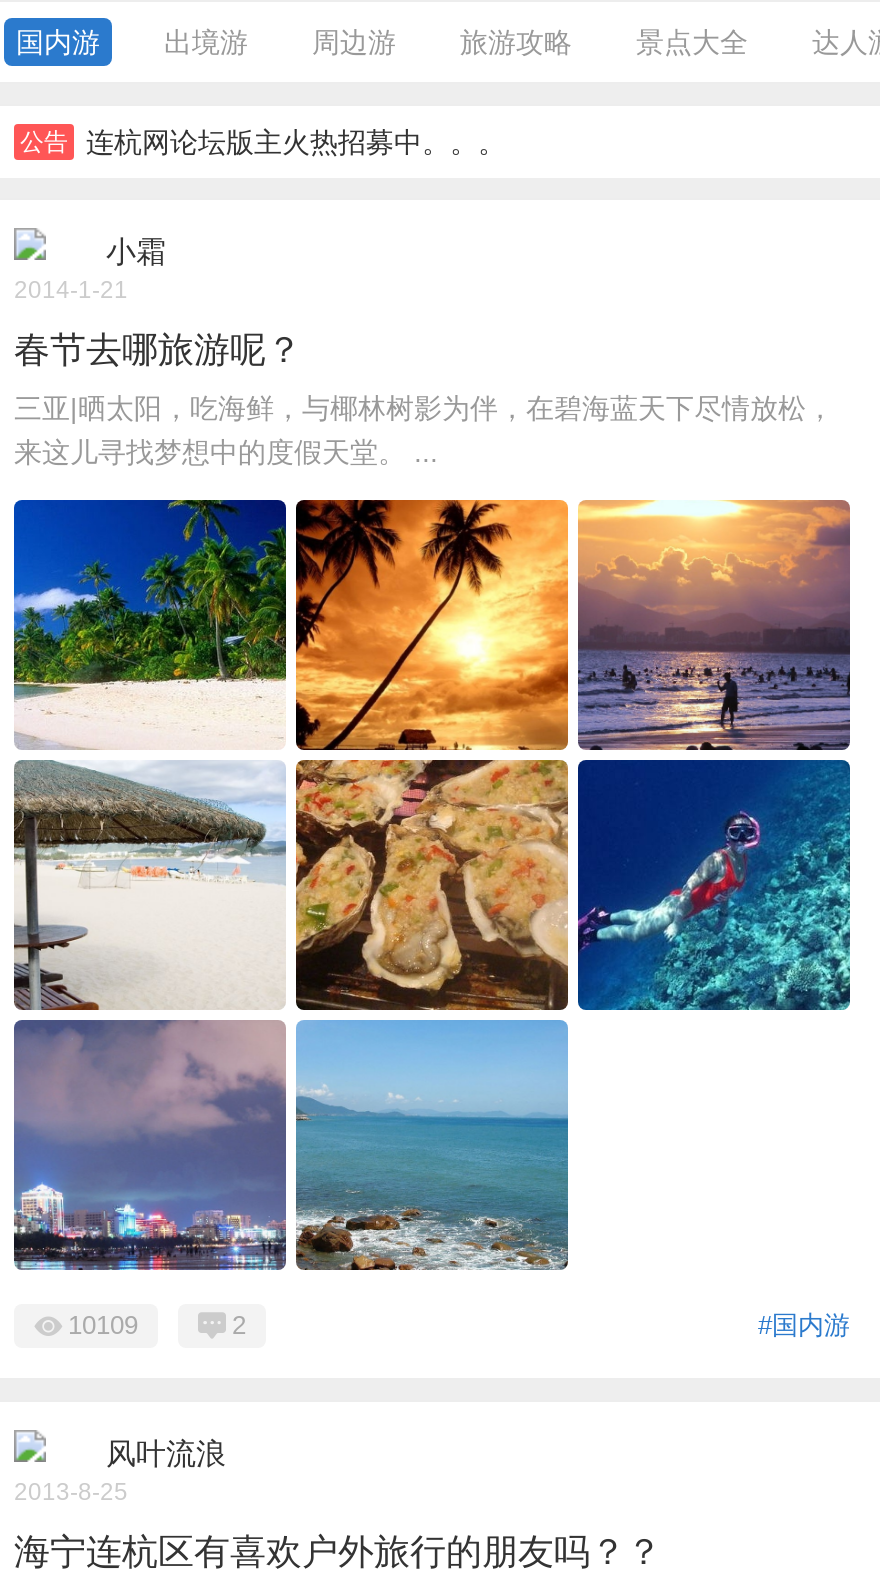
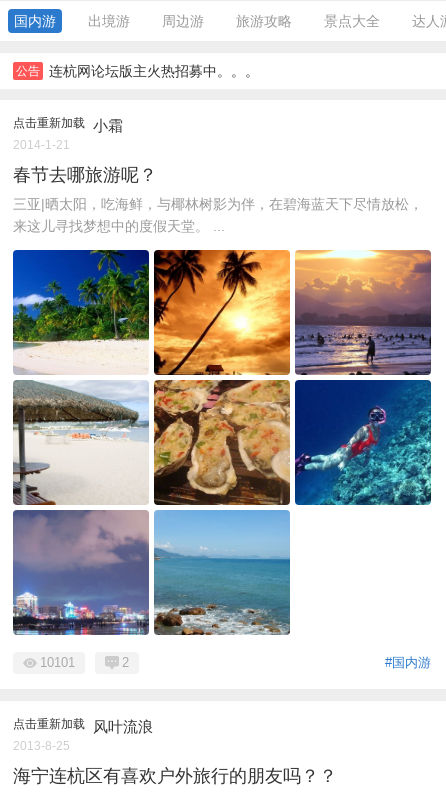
[106,234,166,268] 小霜 -> [13,116,123,134] 点击重新加载 小霜
[68,1310,138,1340] 10109 -> [40,655,75,670] 10101
[106,1436,226,1470] 风叶流浪 -> [13,717,153,735] 点击重新加载 风叶流浪

